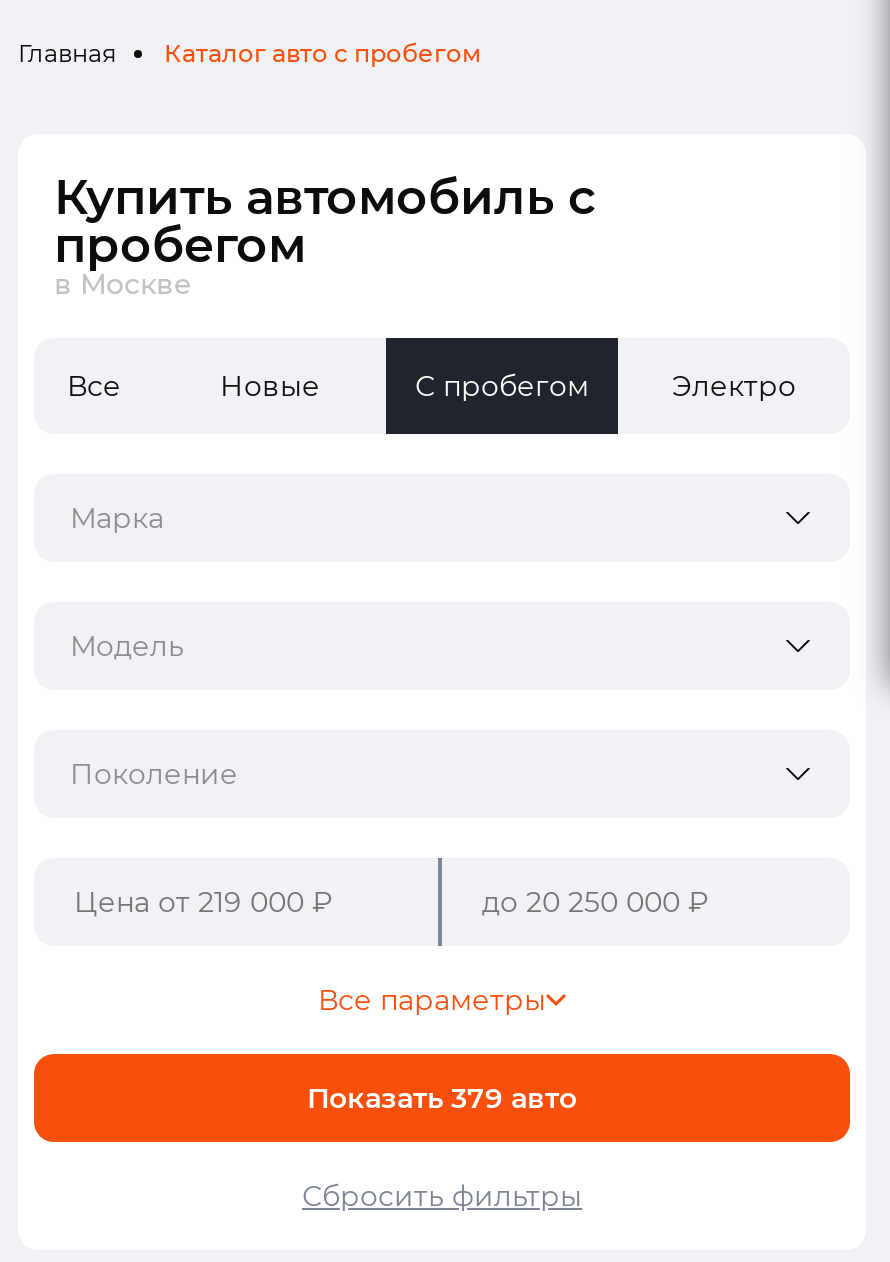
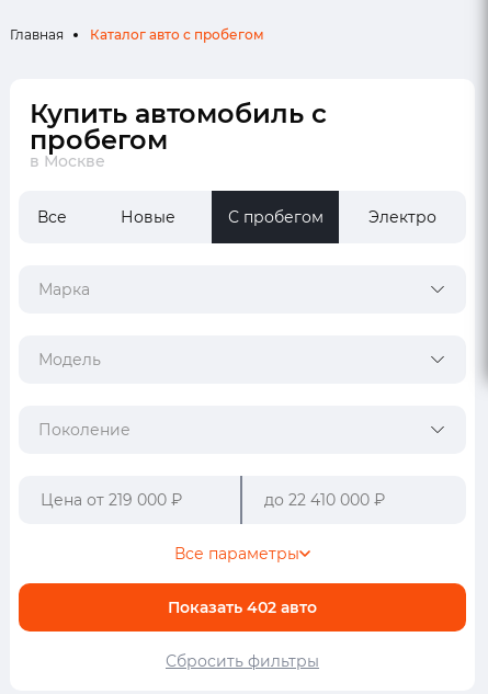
[307,1079,577,1115] Показать 379 авто -> [168,597,317,617] Показать 402 авто

